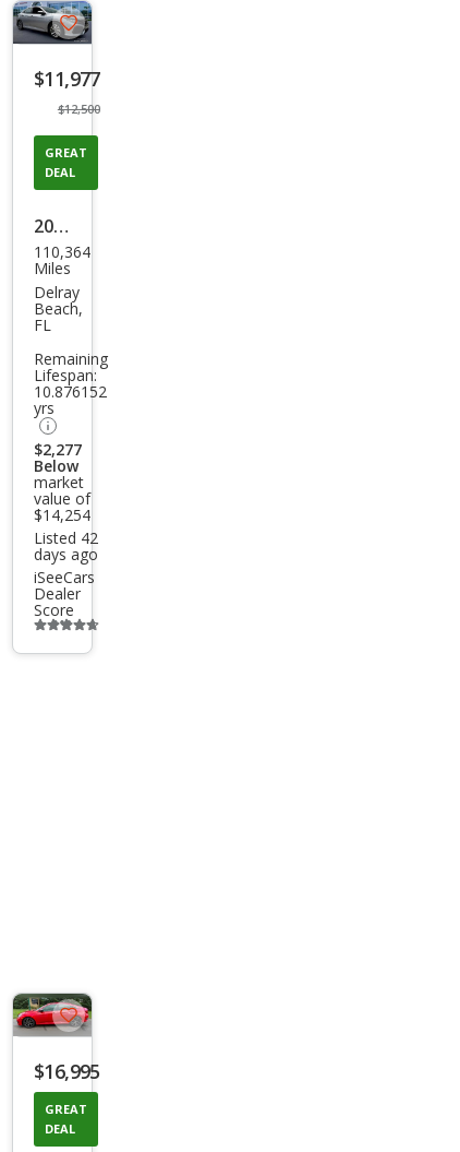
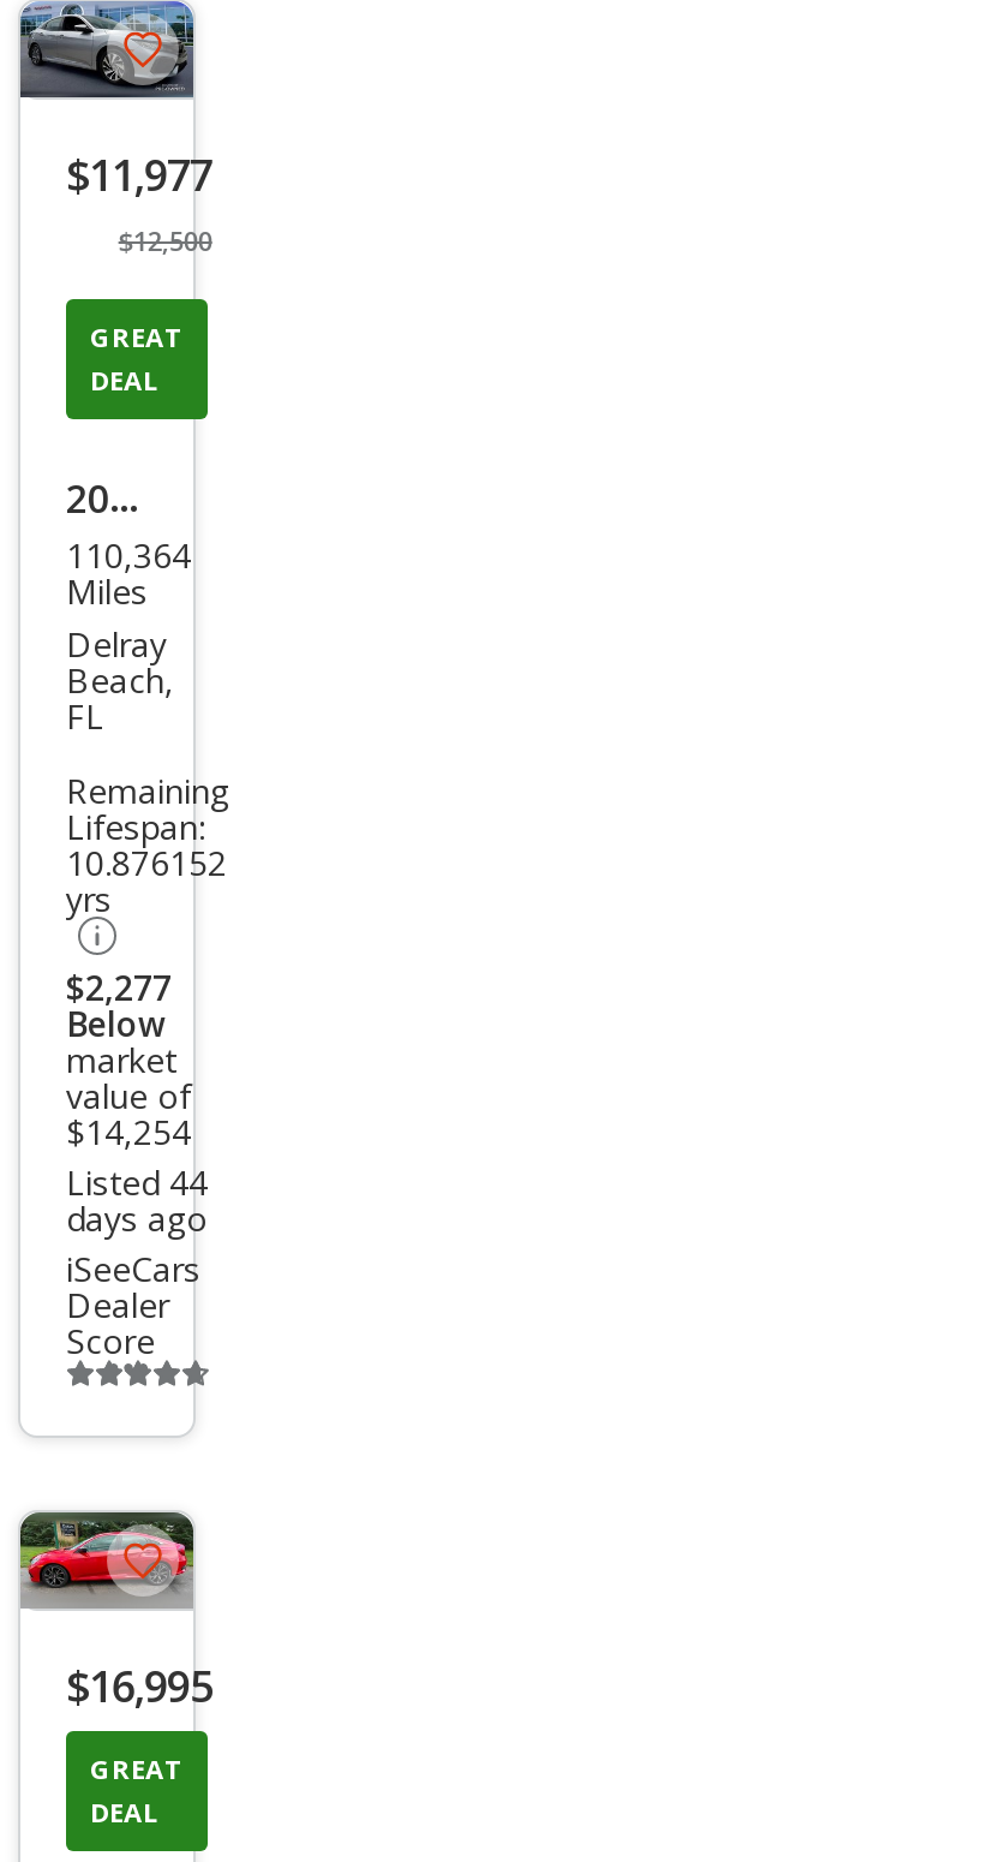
[34,527,98,548] Listed 42 -> [66,1159,208,1205] Listed 44

